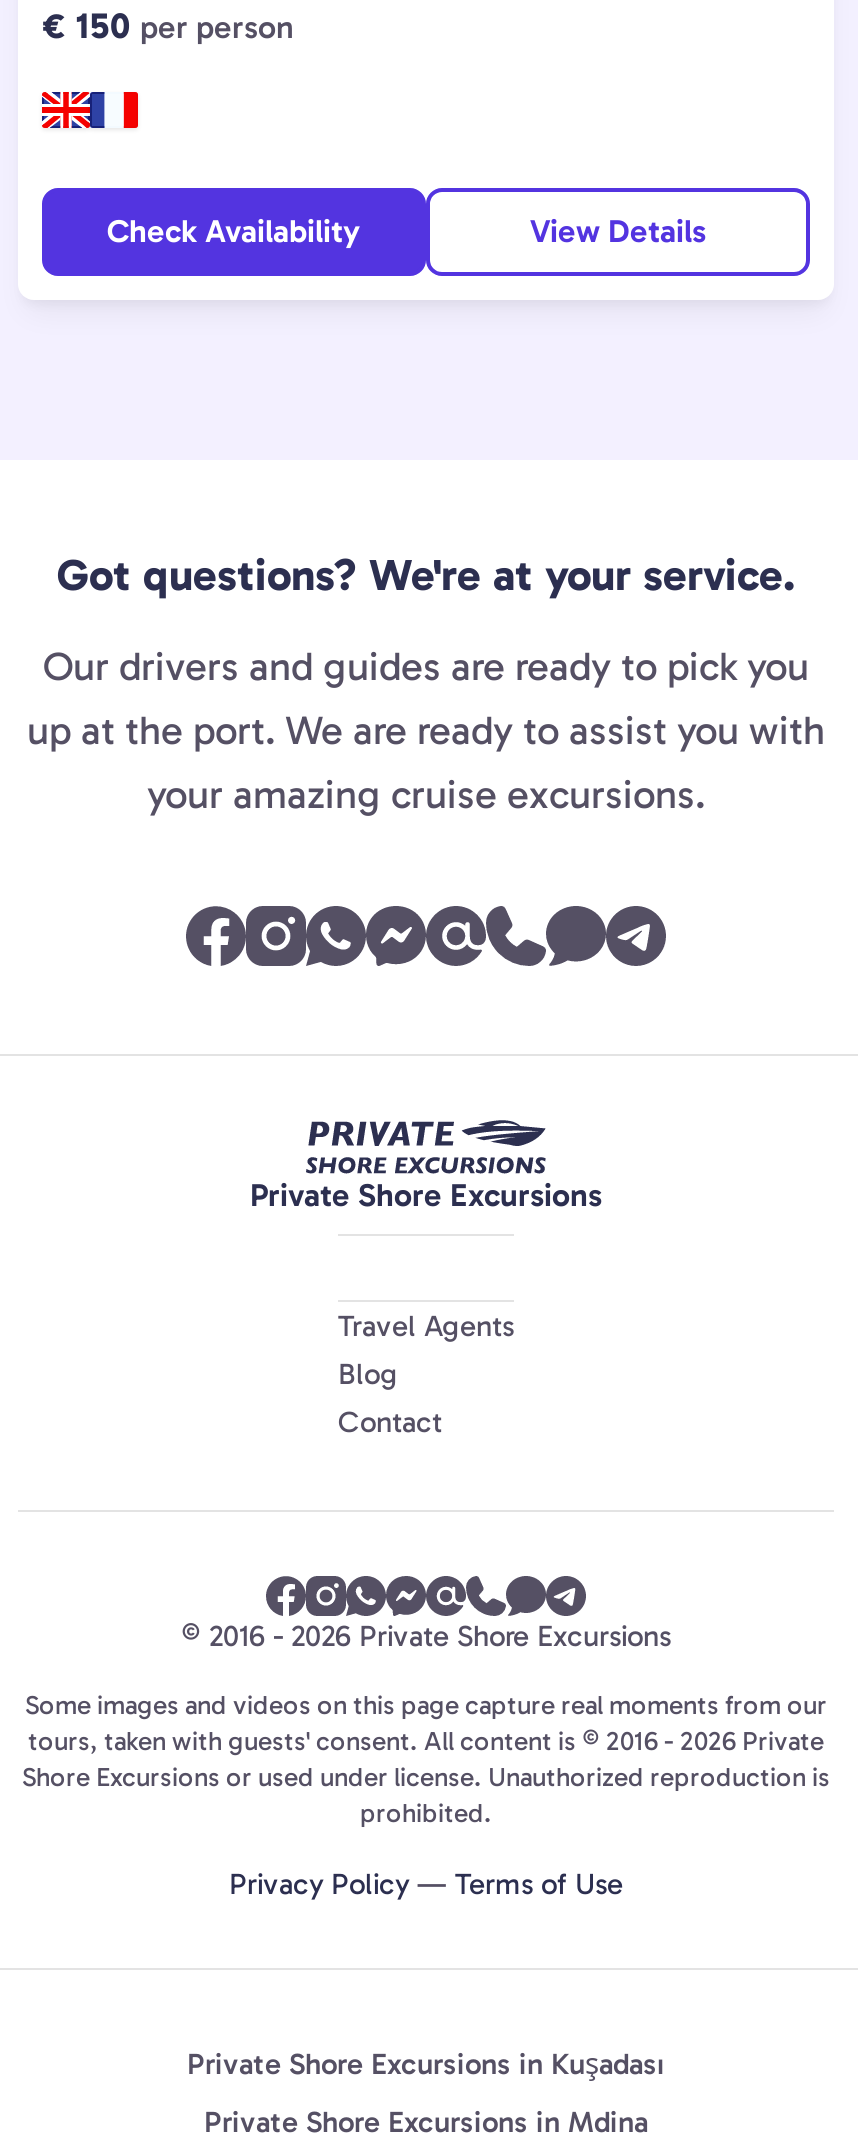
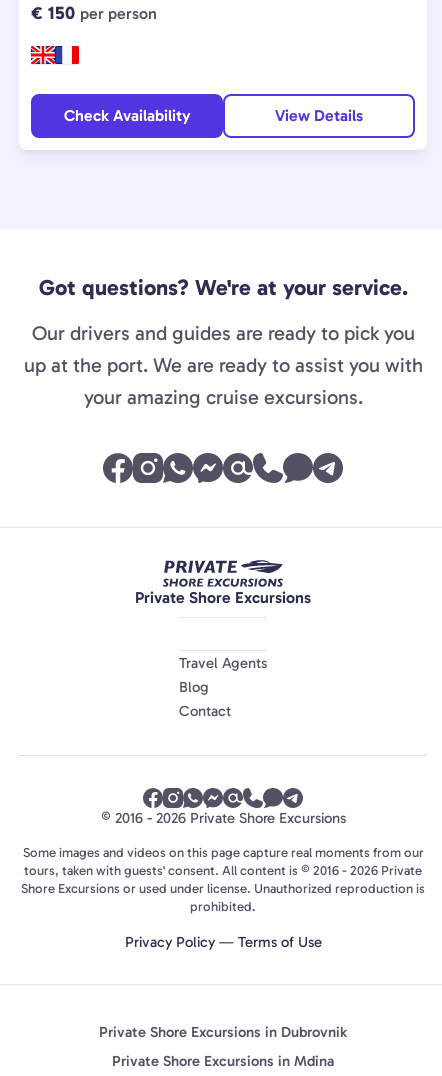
[187,2046,665,2082] Private Shore Excursions in Kuşadası -> [99,1023,347,1041] Private Shore Excursions in Dubrovnik

